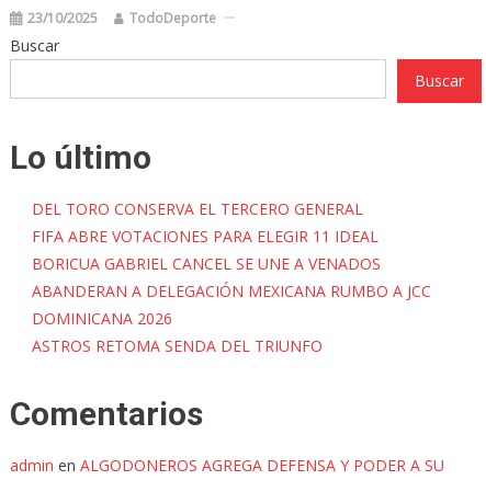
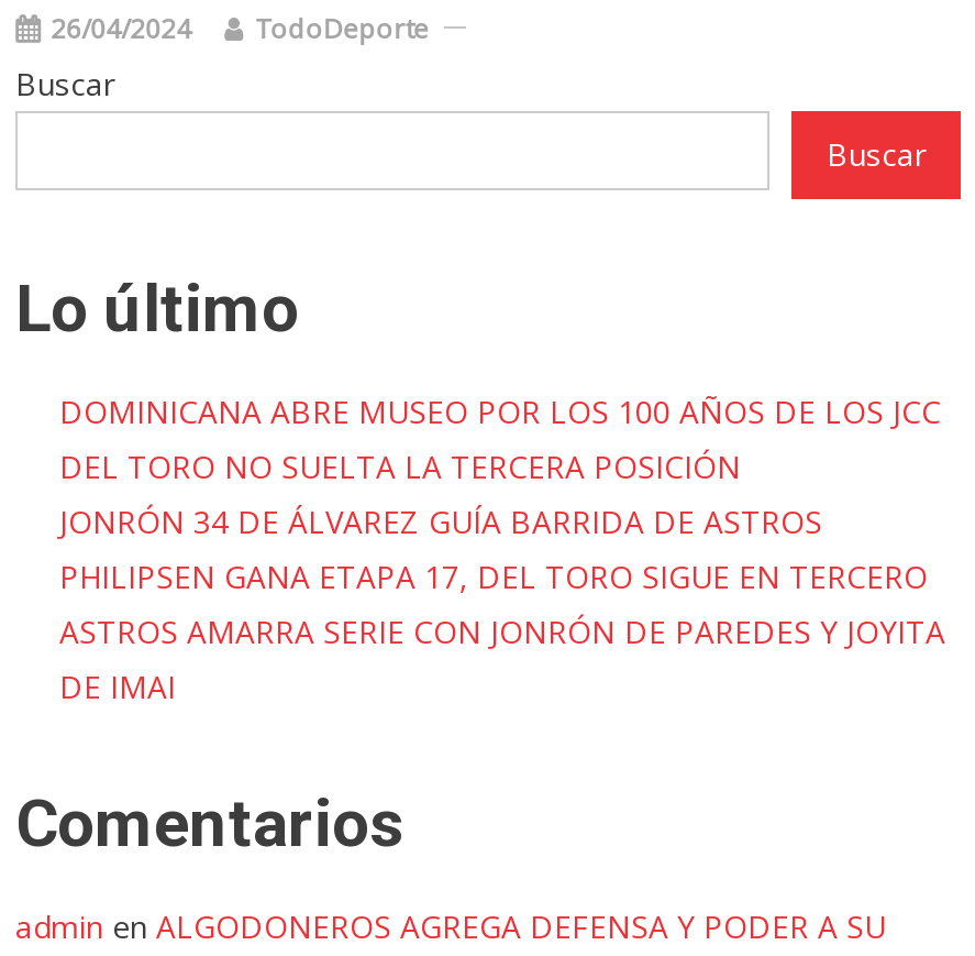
[28,9,216,27] 23/10/2025 TodoDeporte -> [51,9,429,47] 26/04/2024 TodoDeporte
[32,198,431,356] DEL TORO CONSERVA EL TERCERO GENERAL | FIFA ABRE VOTACIONES PARA ELEGIR 11 IDEAL | BORICUA GABRIEL CANCEL SE UNE A VENADOS | ABANDERAN A DELEGACIÓN MEXICANA RUMBO A JCC | DOMINICANA 2026 | ASTROS RETOMA SENDA DEL TRIUNFO -> [59,390,945,707] DOMINICANA ABRE MUSEO POR LOS 100 AÑOS DE LOS JCC | DEL TORO NO SUELTA LA TERCERA POSICIÓN | JONRÓN 34 DE ÁLVAREZ GUÍA BARRIDA DE ASTROS | PHILIPSEN GANA ETAPA 17, DEL TORO SIGUE EN TERCERO | ASTROS AMARRA SERIE CON JONRÓN DE PAREDES Y JOYITA | DE IMAI

